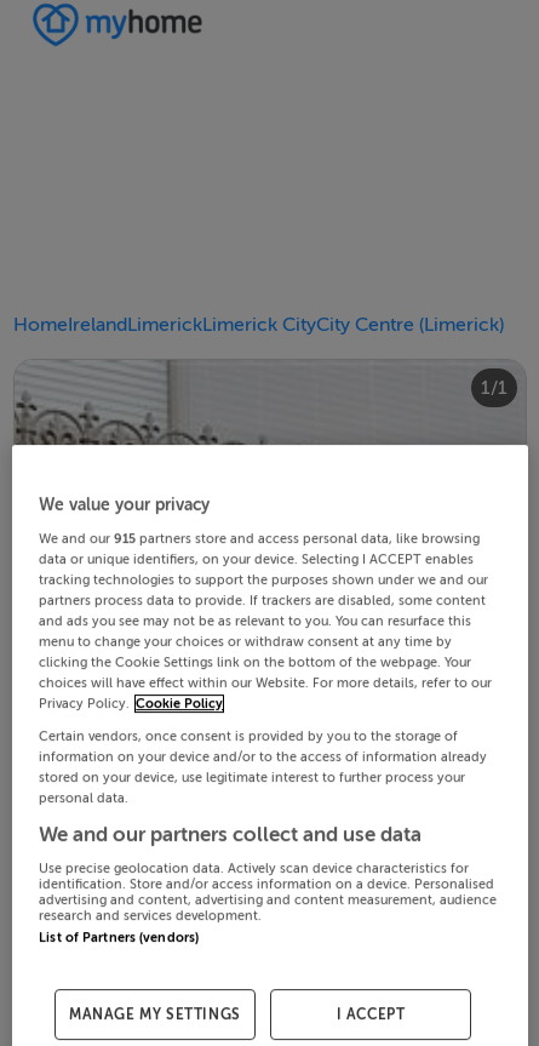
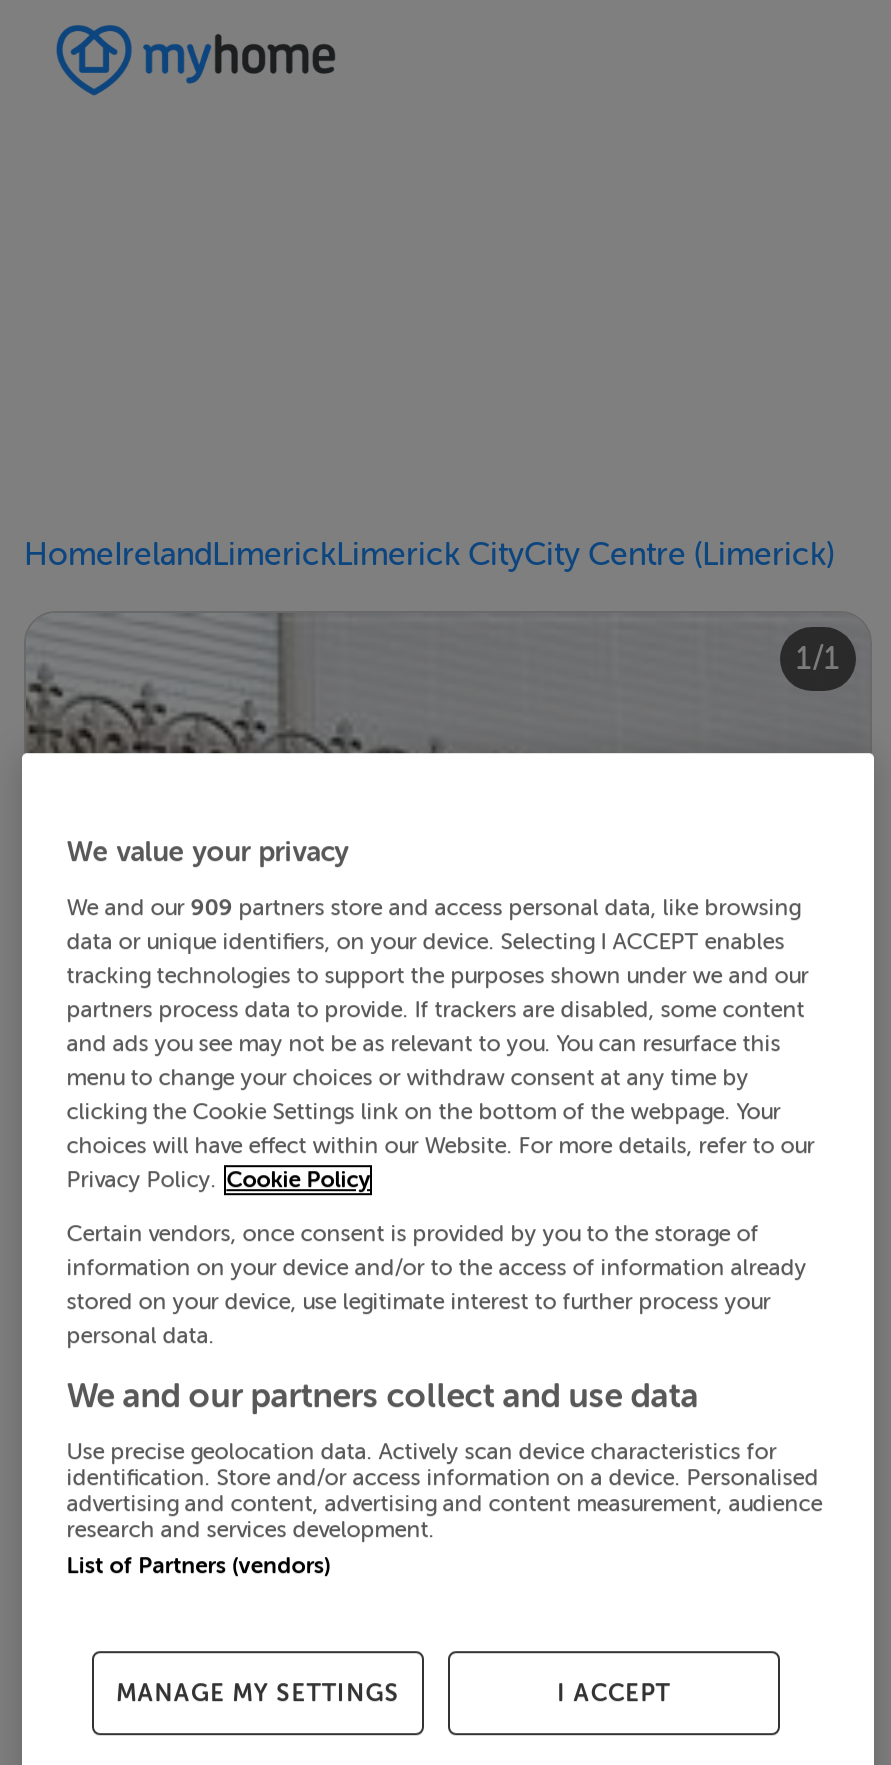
[39,530,480,546] We and our 915 partners store and access personal data, like browsing -> [66,894,800,920] We and our 909 partners store and access personal data, like browsing

